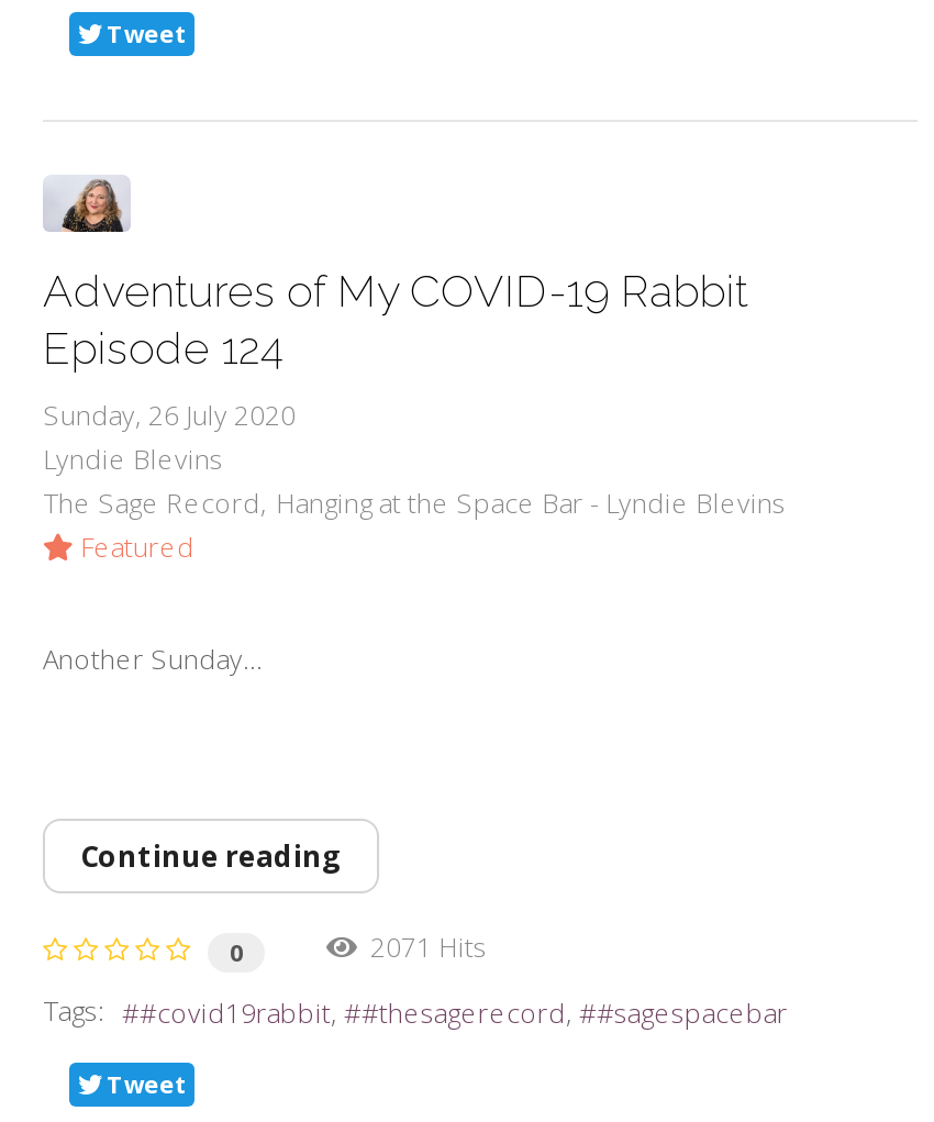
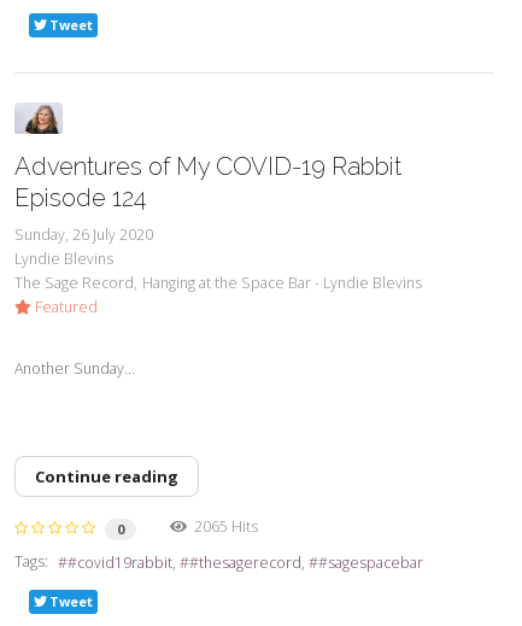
[357,929,487,967] 2071 Hits -> [187,517,258,537] 2065 Hits

